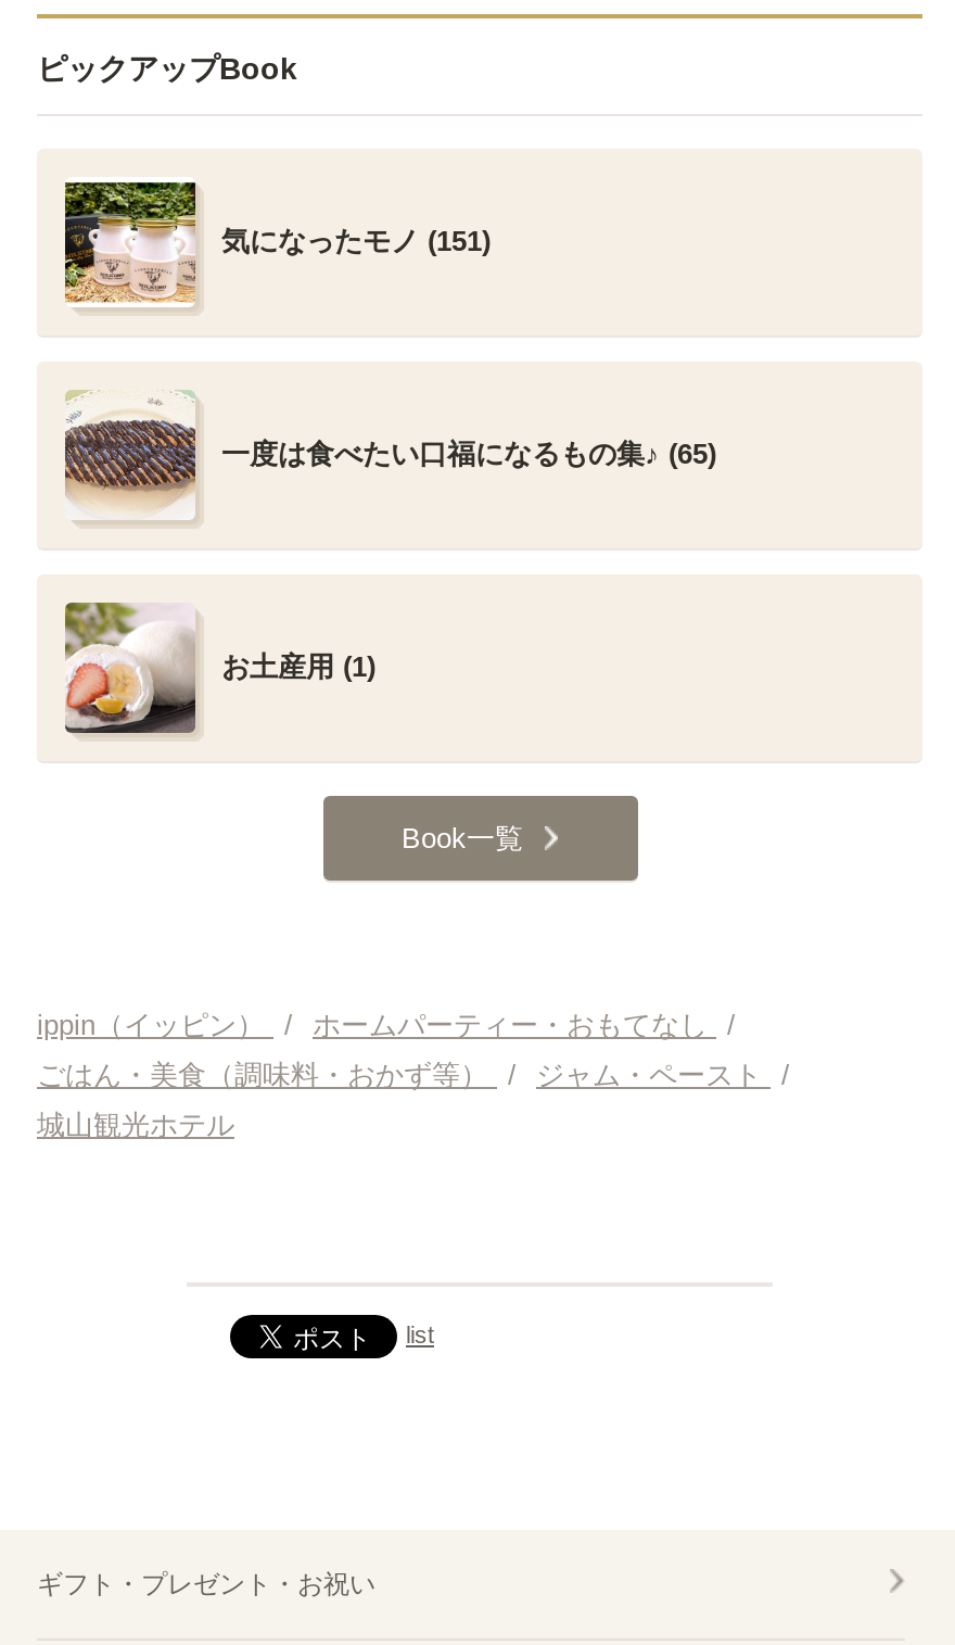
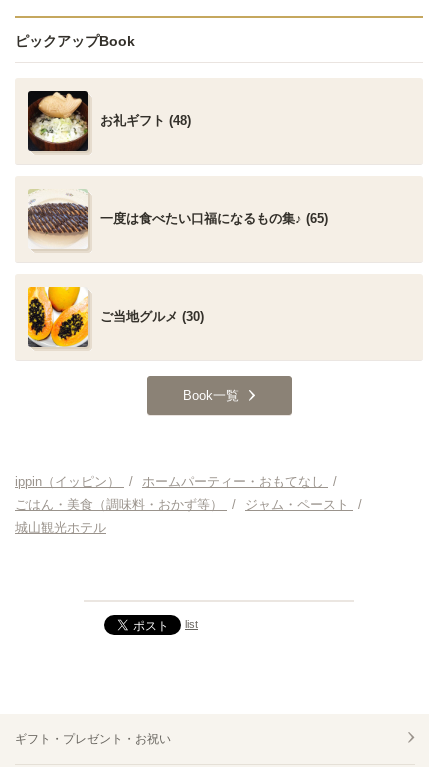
[63,177,491,309] [image] | 気になったモノ (151) -> [27,90,191,152] [image] | お礼ギフト (48)
[63,600,375,735] [image] | お土産用 (1) -> [27,286,204,347] [image] | ご当地グルメ (30)

